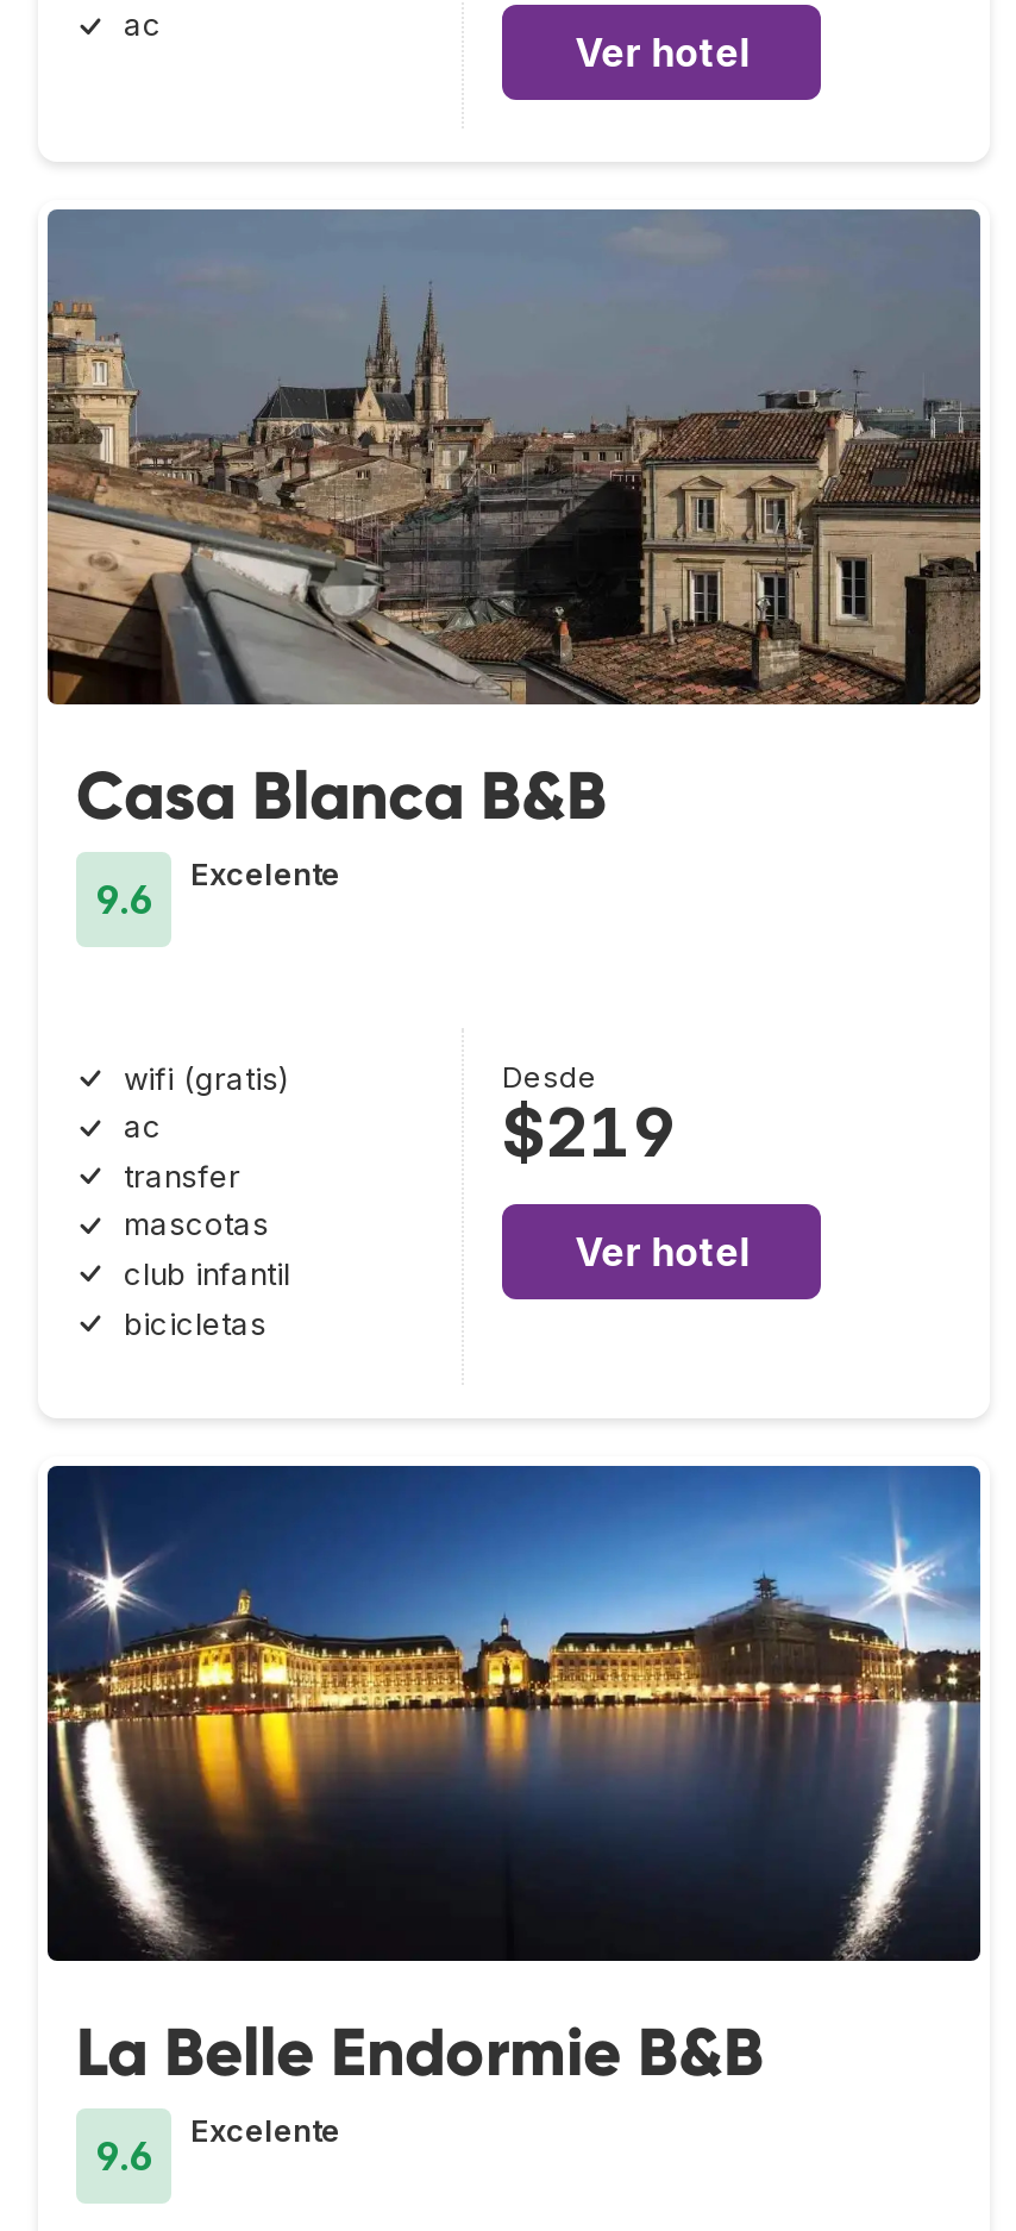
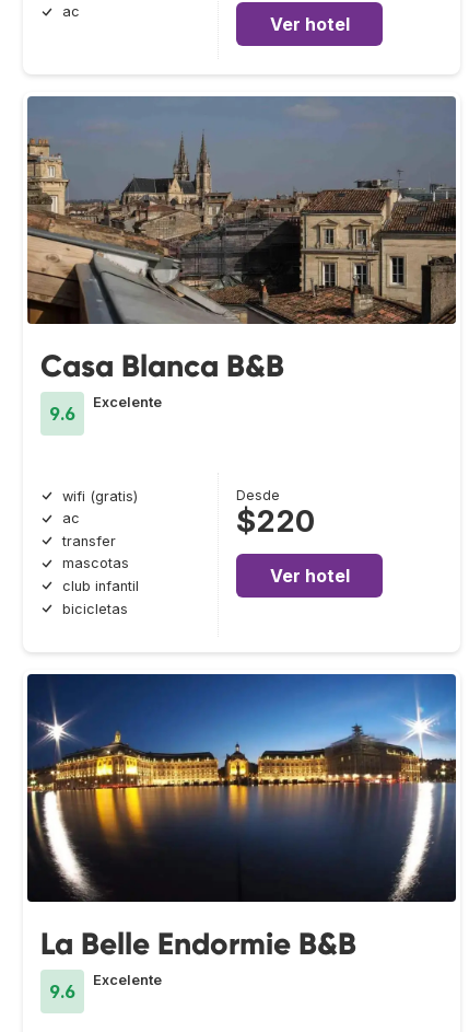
[502,1092,678,1172] $219 -> [236,502,315,539] $220

